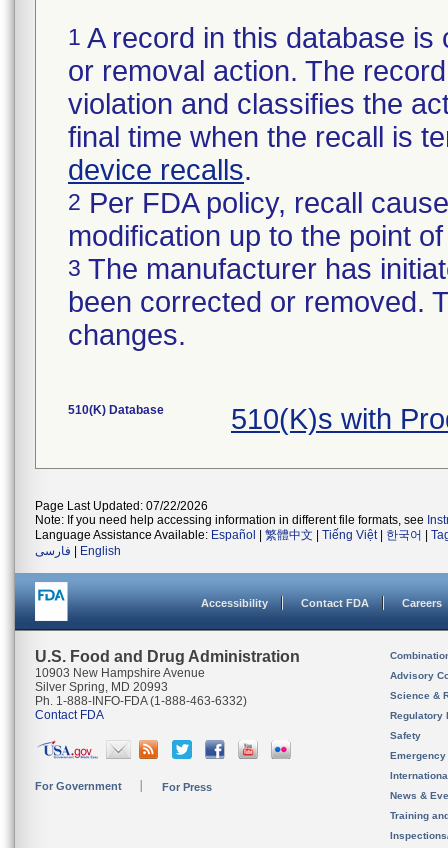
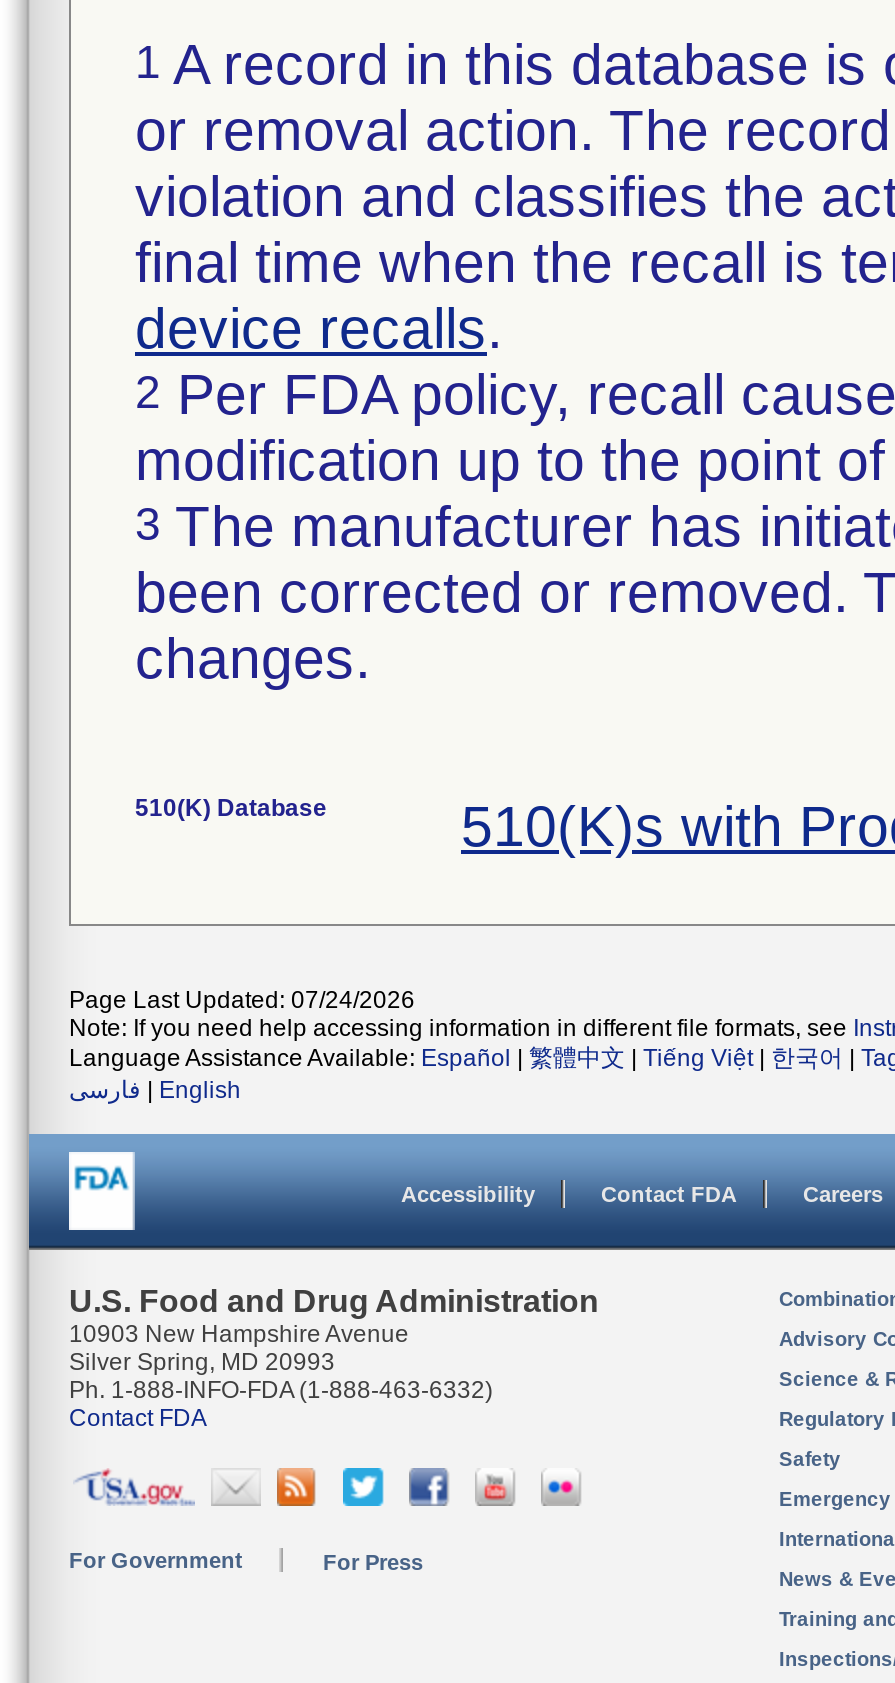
[35,499,208,513] Page Last Updated: 07/22/2026 -> [69,986,415,1014] Page Last Updated: 07/24/2026

